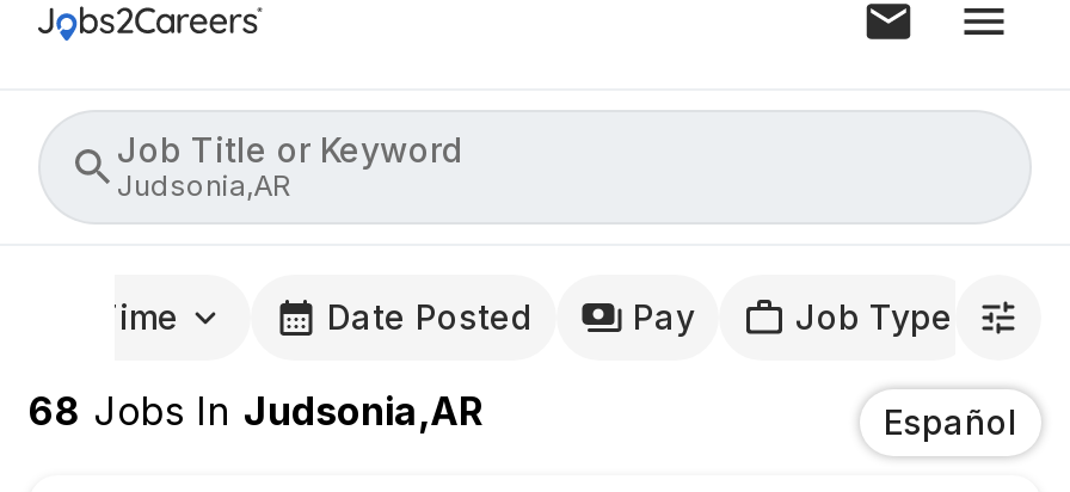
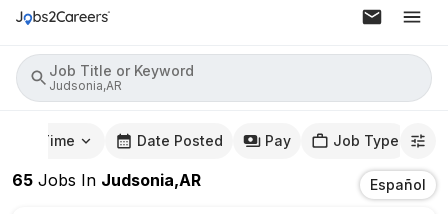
[29,387,482,435] 68 Jobs In Judsonia,AR -> [12,170,201,190] 65 Jobs In Judsonia,AR

